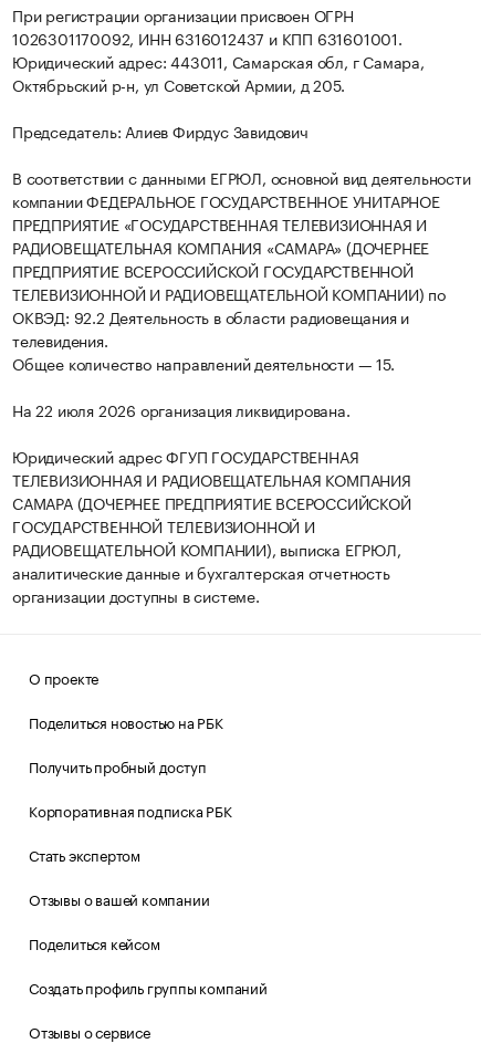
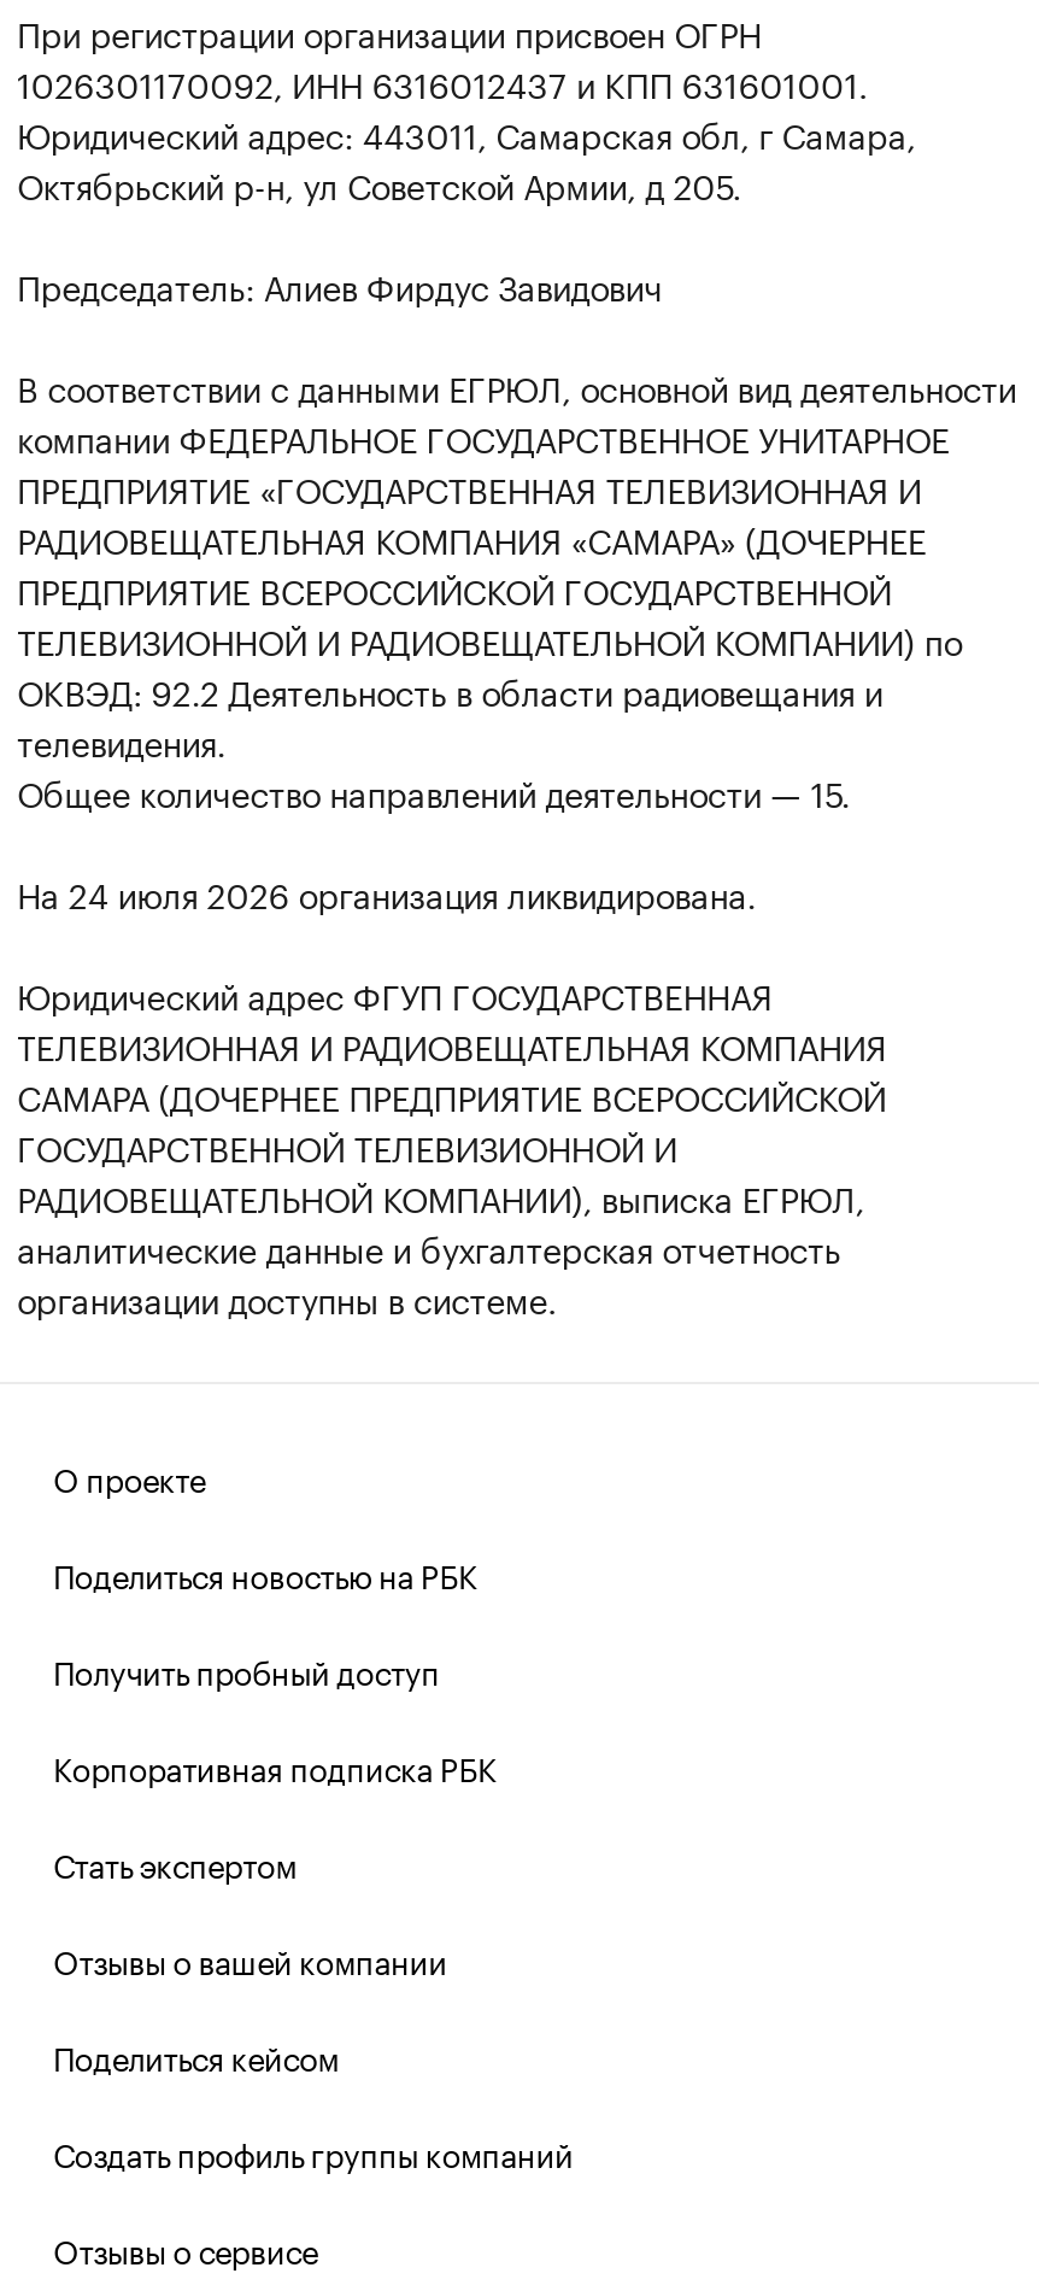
[12,396,350,421] На 22 июля 2026 организация ликвидирована. -> [17,865,756,918] На 24 июля 2026 организация ликвидирована.

